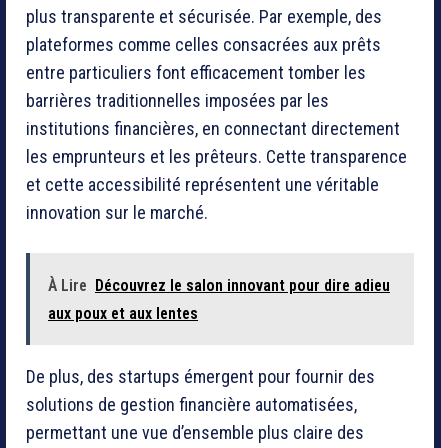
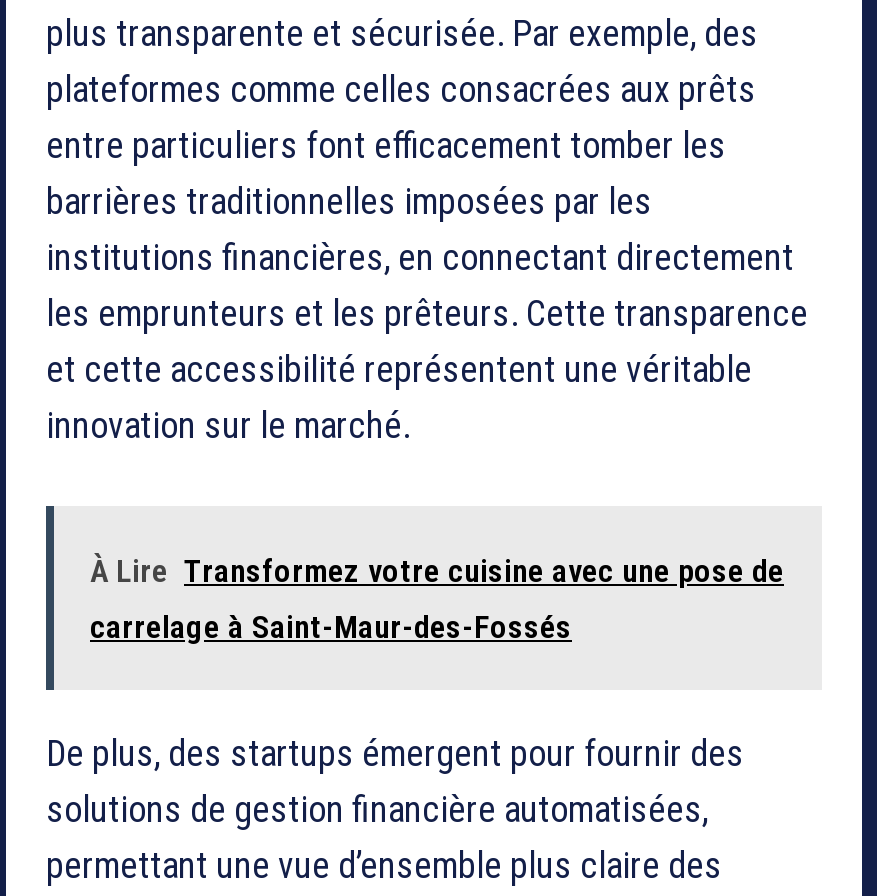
[48,275,390,294] À Lire Découvrez le salon innovant pour dire adieu -> [90,551,784,589] À Lire Transformez votre cuisine avec une pose de
[48,303,198,322] aux poux et aux lentes -> [90,607,572,645] carrelage à Saint-Maur-des-Fossés

